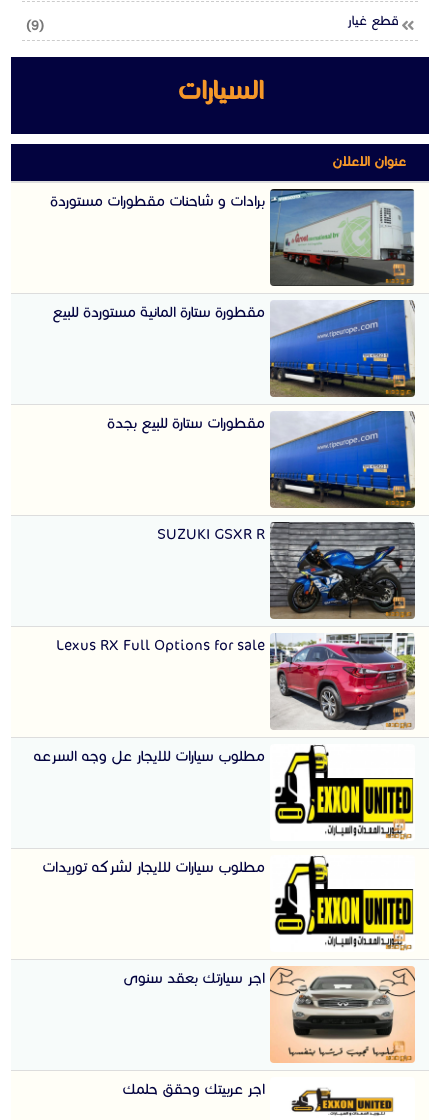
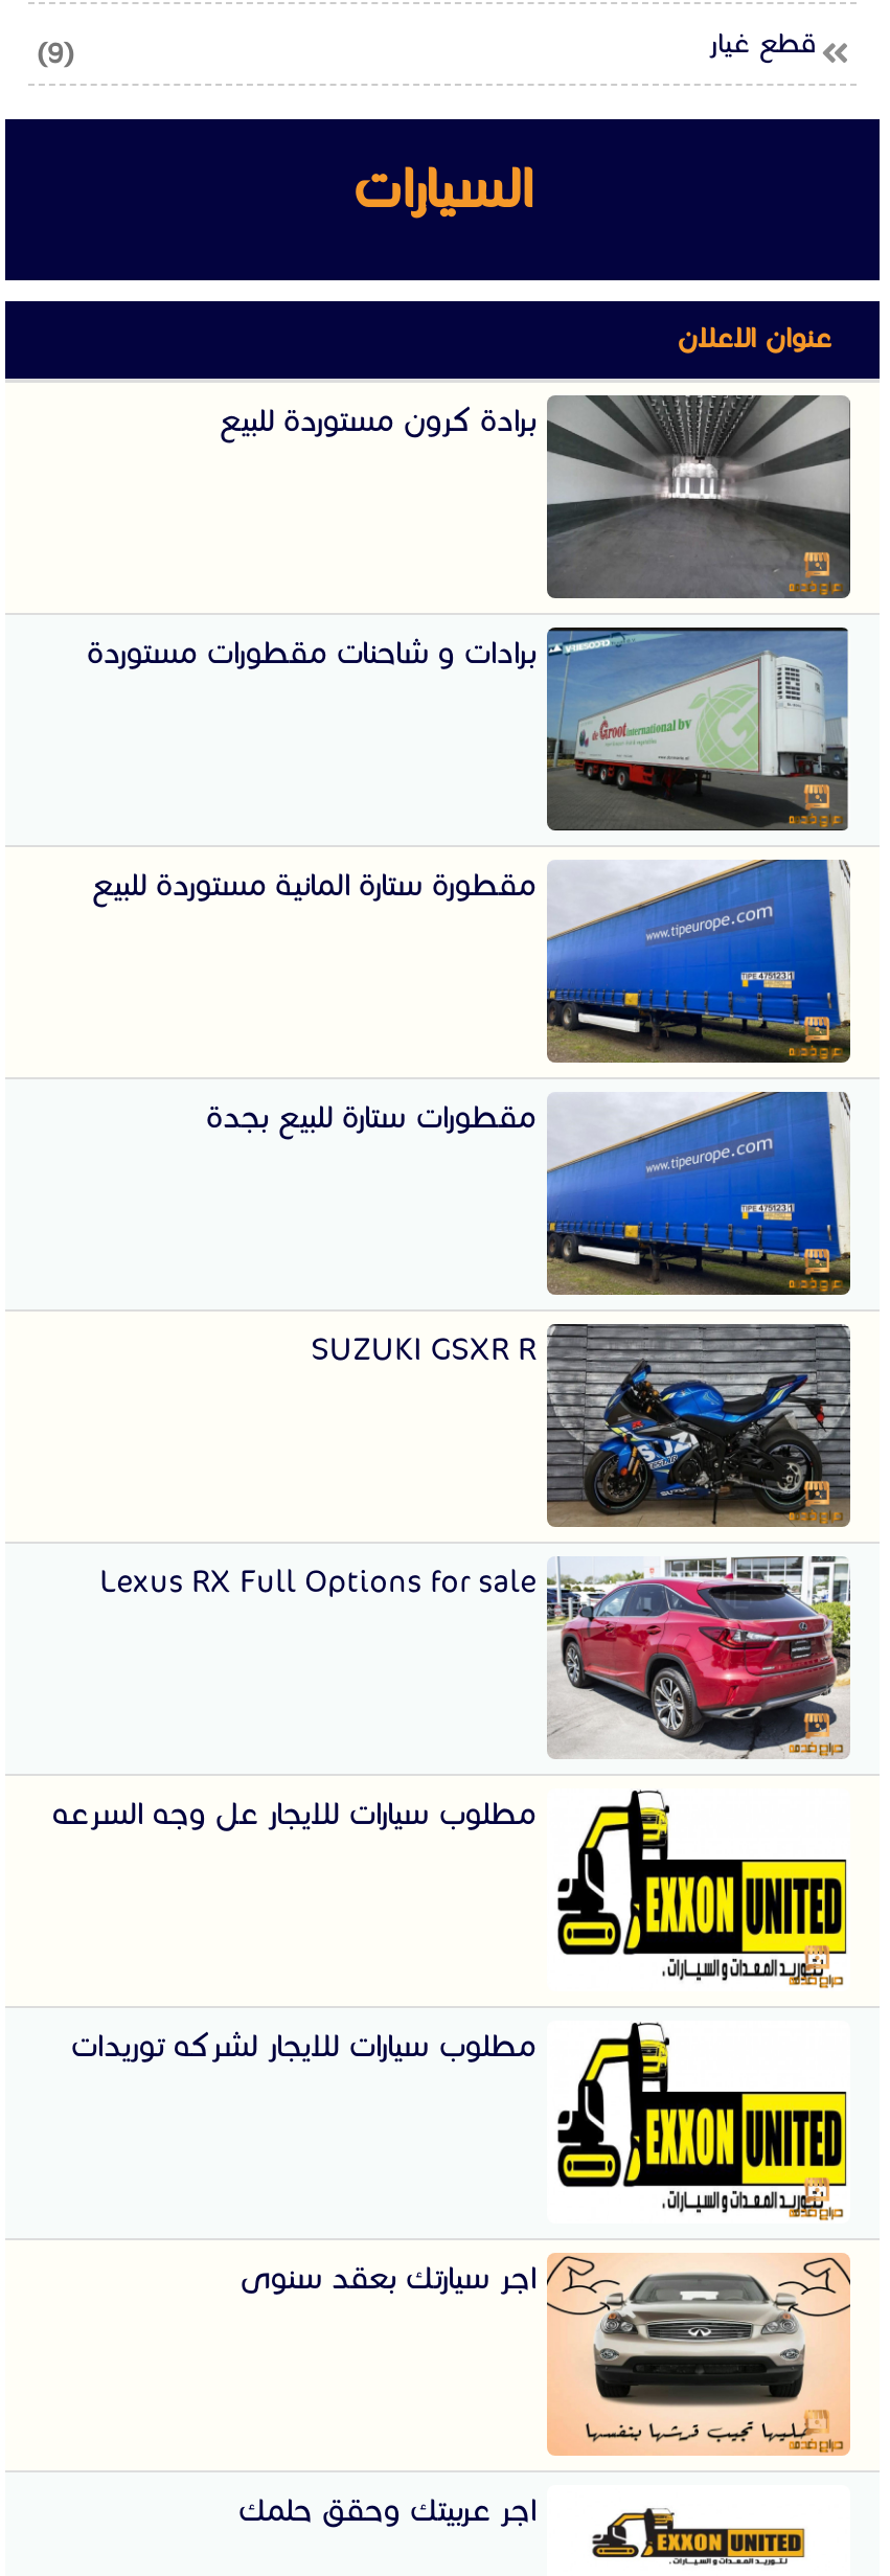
none -> [219,395,852,598] [image] | برادة كرون مستوردة للبيع

